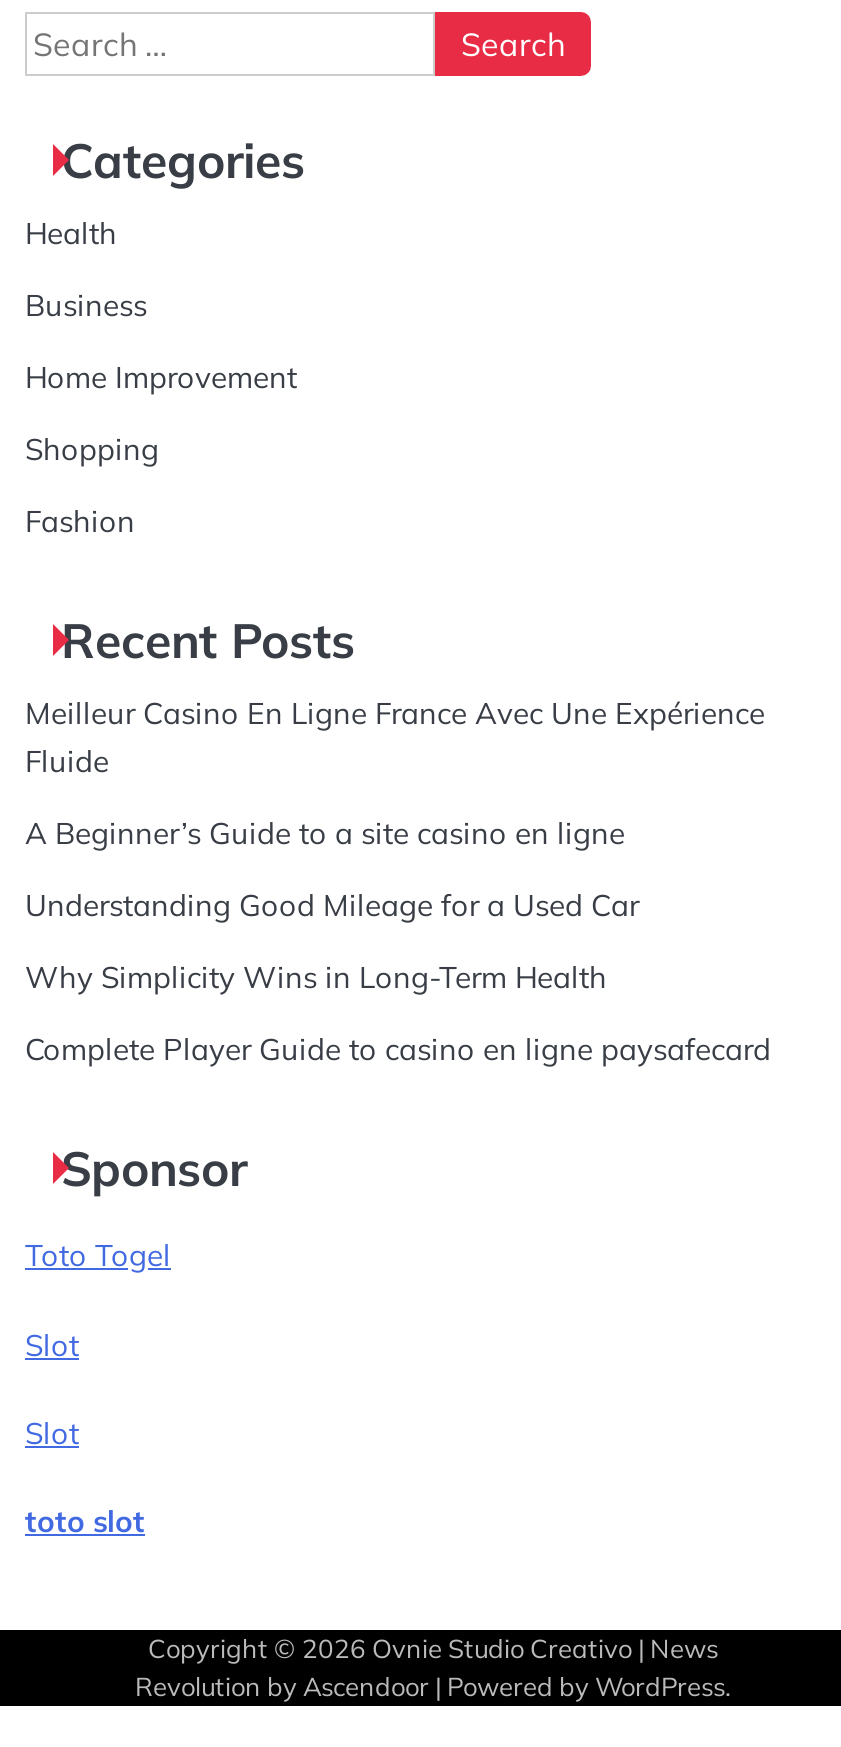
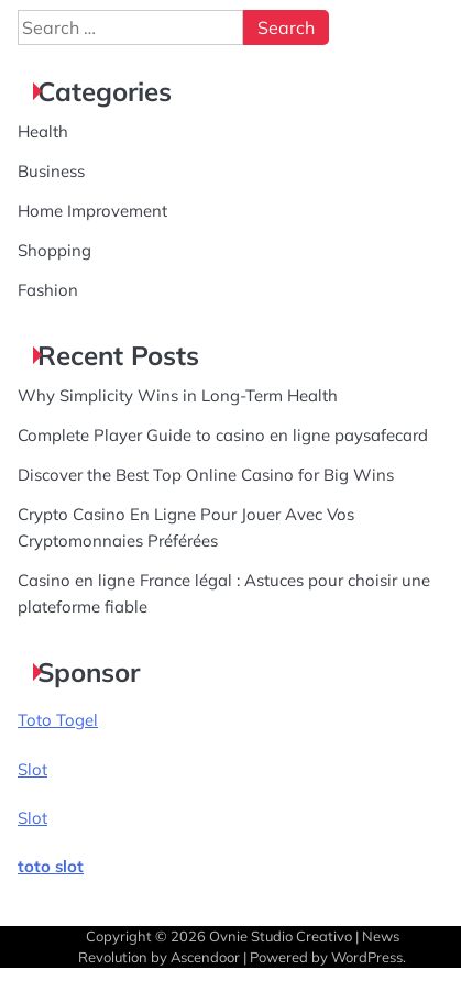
[25,695,765,925] Meilleur Casino En Ligne France Avec Une Expérience | Fluide | A Beginner’s Guide to a site casino en ligne | Understanding Good Mileage for a Used Car -> none
moved [25,959,771,1069] -> [18,385,428,446]: Why Simplicity Wins in Long-Term Health | Complete Player Guide to casino en ligne paysafecard
none -> [18,464,430,617] Discover the Best Top Online Casino for Big Wins | Crypto Casino En Ligne Pour Jouer Avec Vos | Cryptomonnaies Préférées | Casino en ligne France légal : Astuces pour choisir une | plateforme fiable

